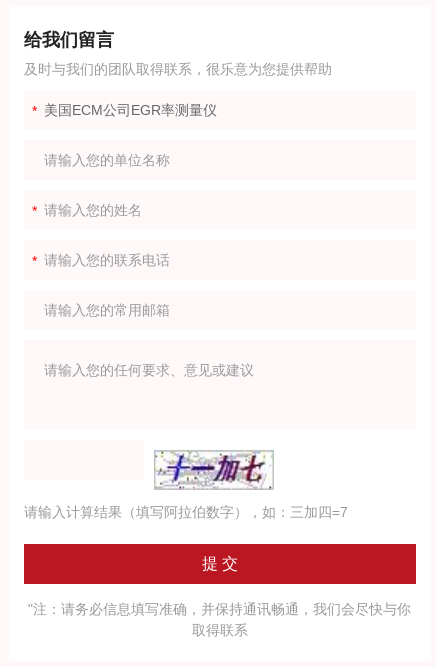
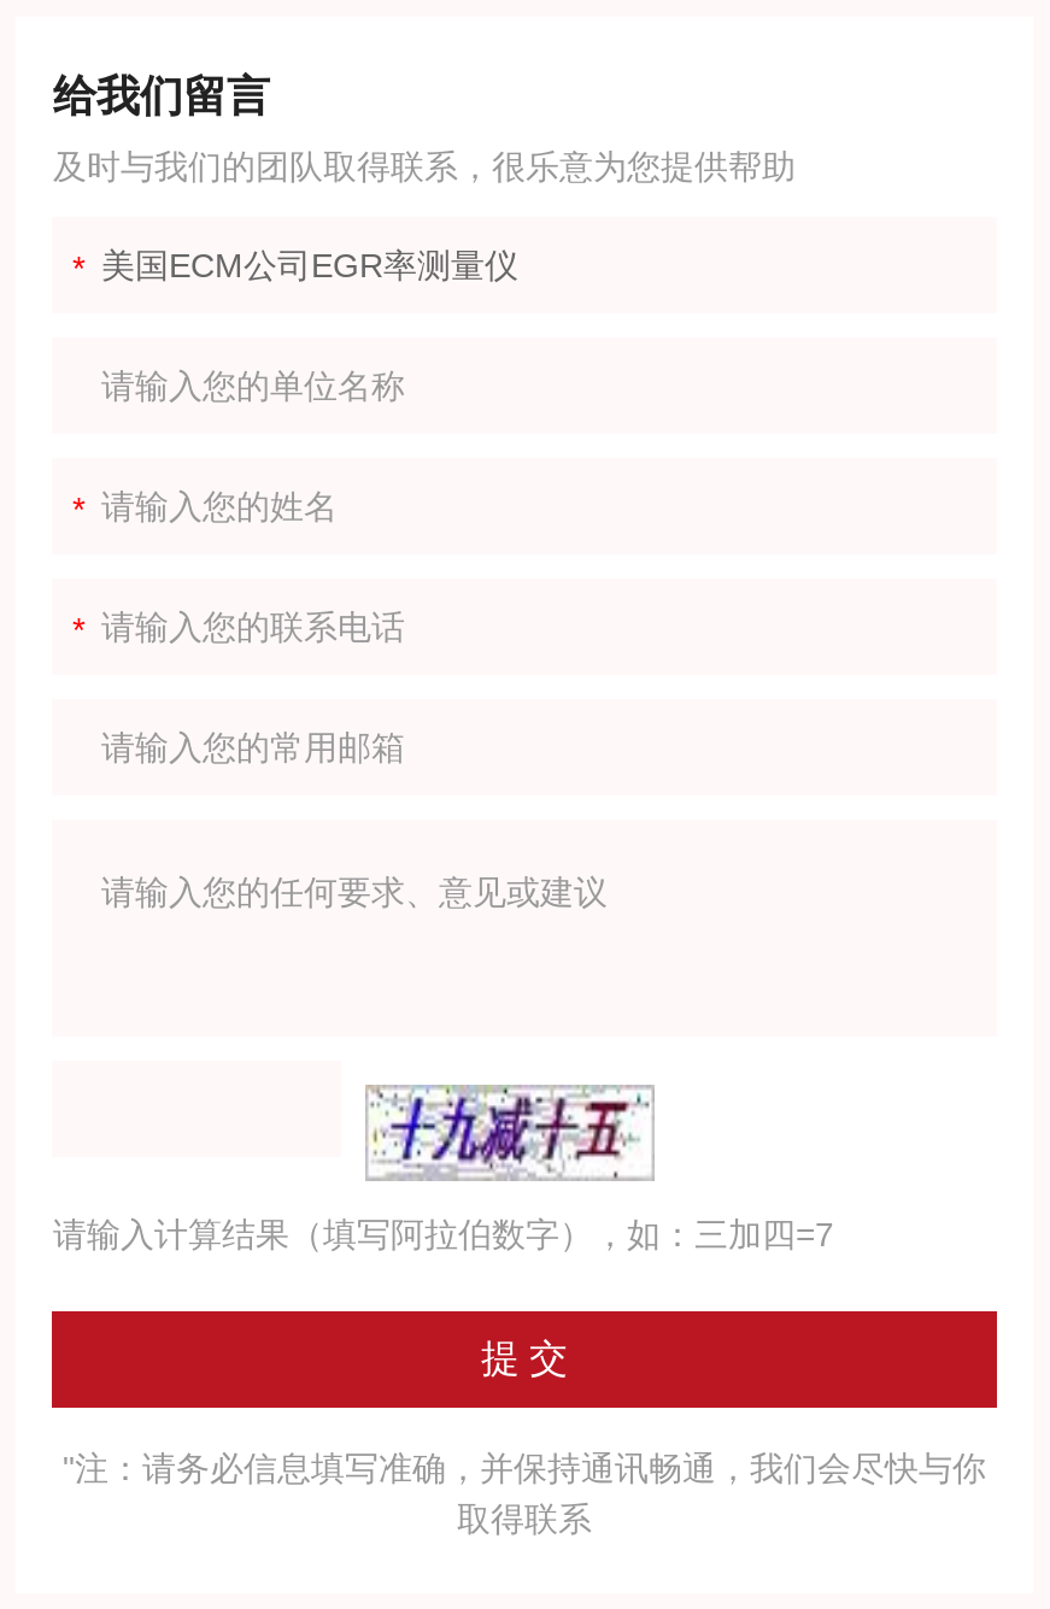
[155,451,271,489] [image] -> [368,1087,647,1179] [image]

